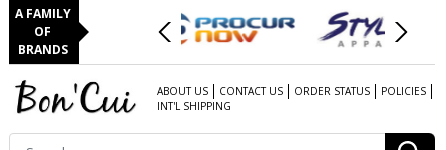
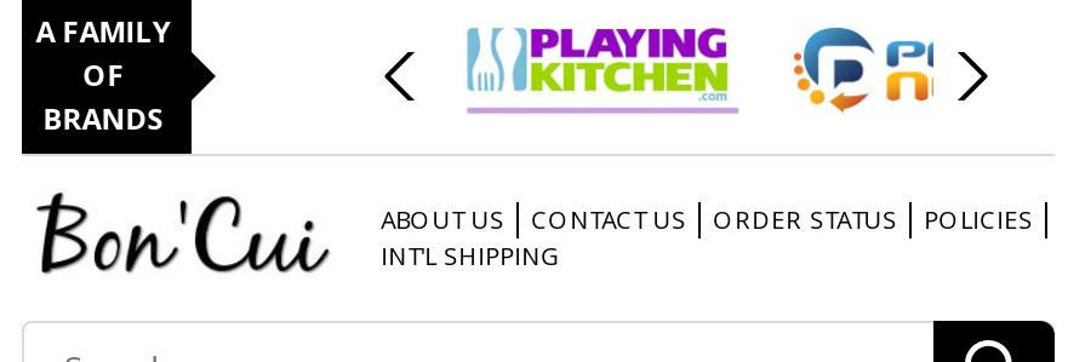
[180,12,303,47] [image] -> [439,25,739,115] [image]
[319,12,386,47] [image] -> [778,28,936,113] [image]

